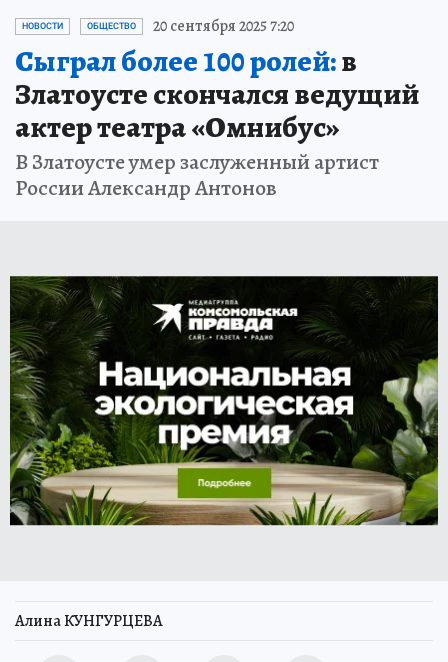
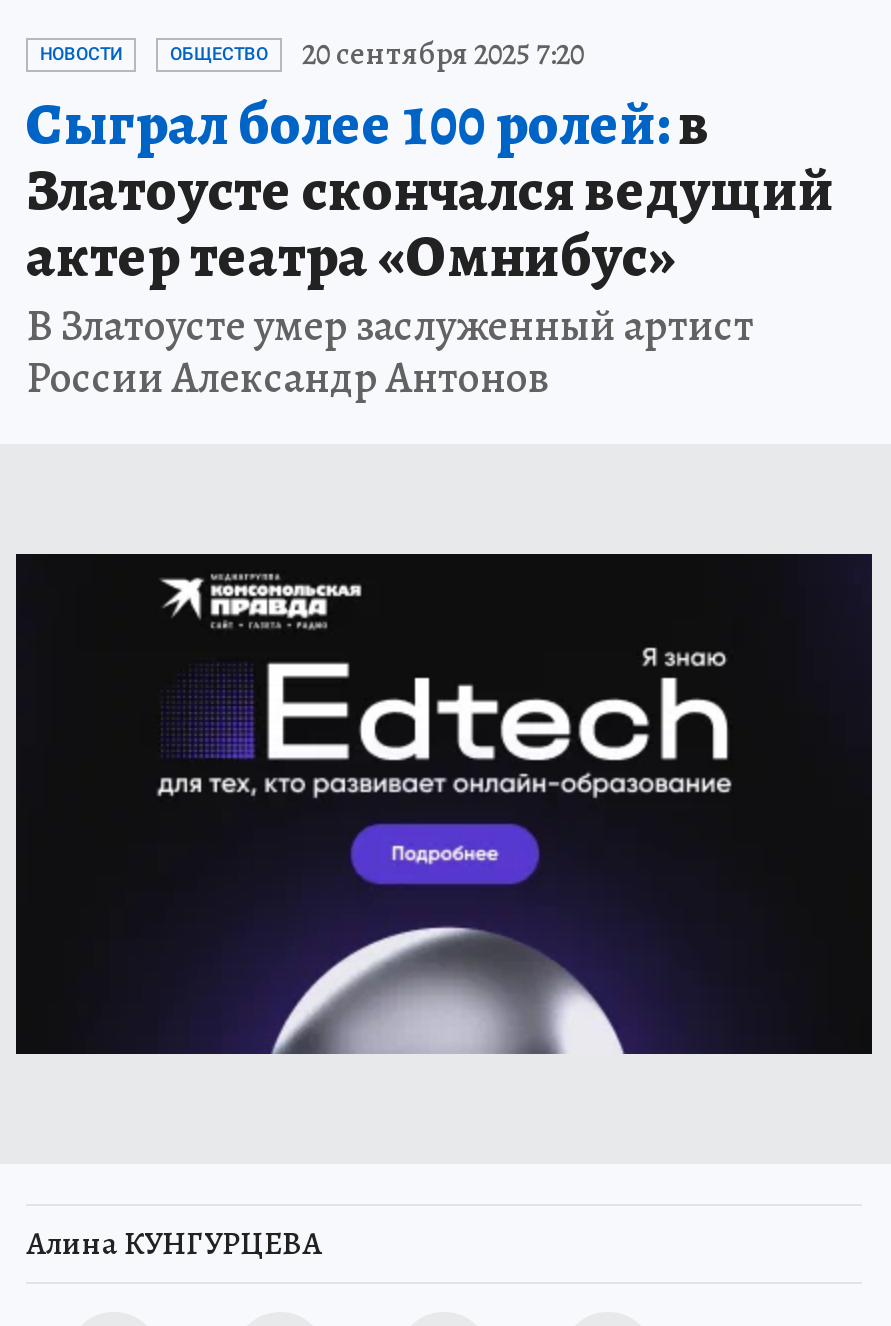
[9,276,439,526] [image] -> [14,552,874,1056] [image]

